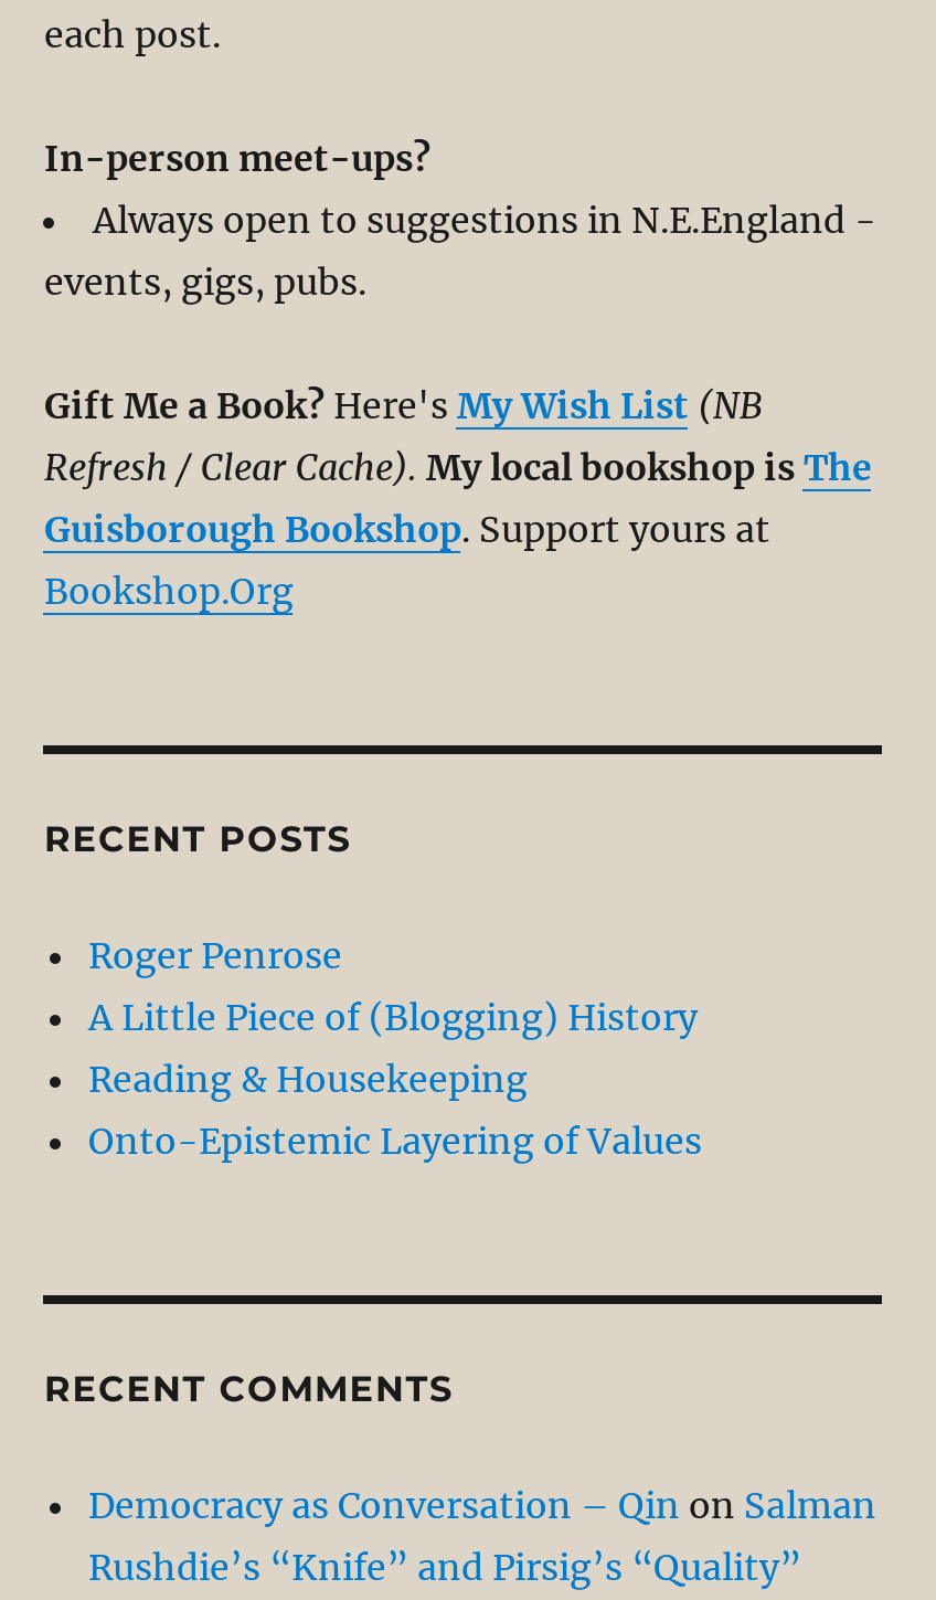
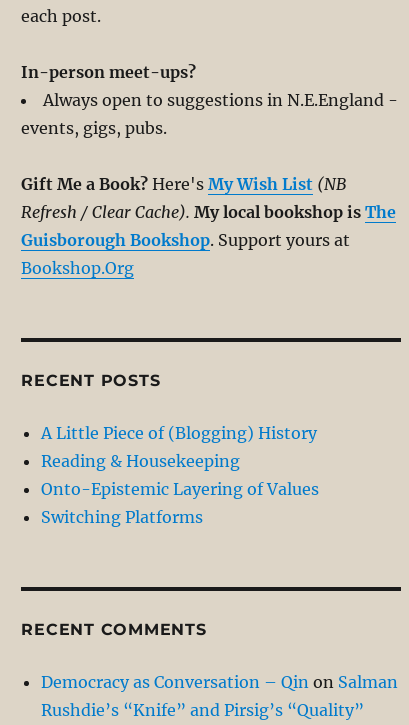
[88,934,342,978] Roger Penrose -> none
moved [88,996,702,1164] -> [41,423,319,499]: A Little Piece of (Blogging) History | Reading & Housekeeping | Onto-Epistemic Layering of Values
none -> [41,507,203,527] Switching Platforms

